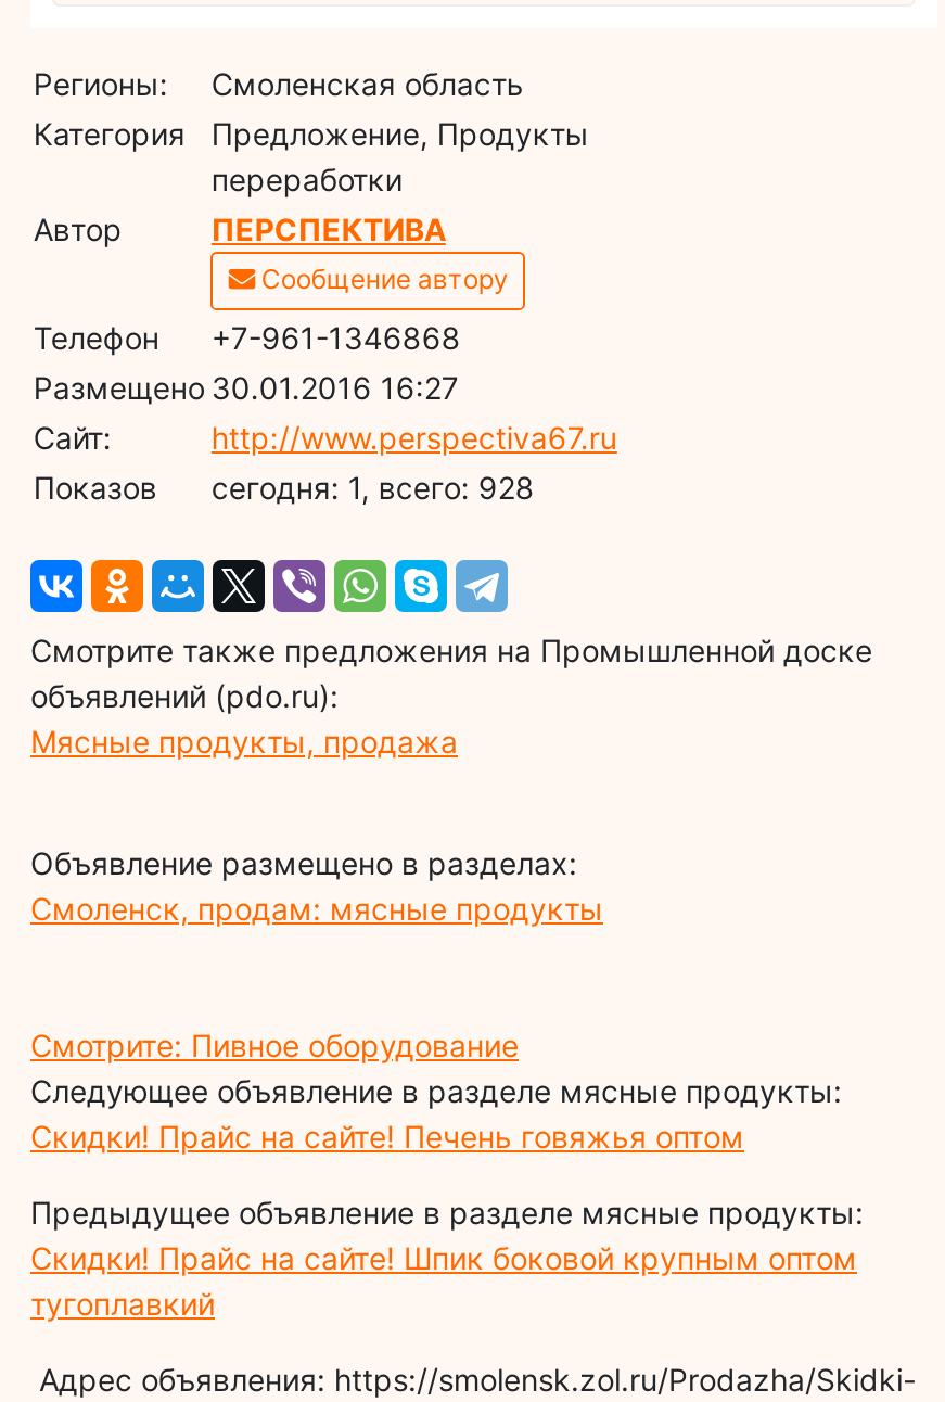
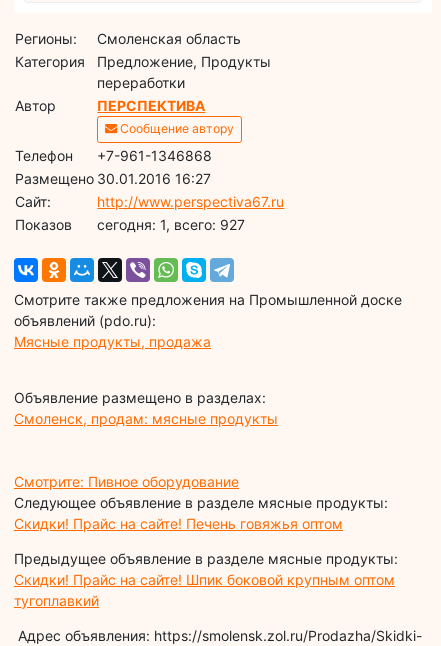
[211,468,535,505] cегодня: 1, всего: 928 -> [97,216,245,233] cегодня: 1, всего: 927

